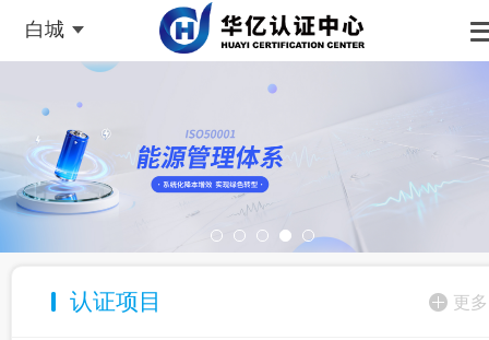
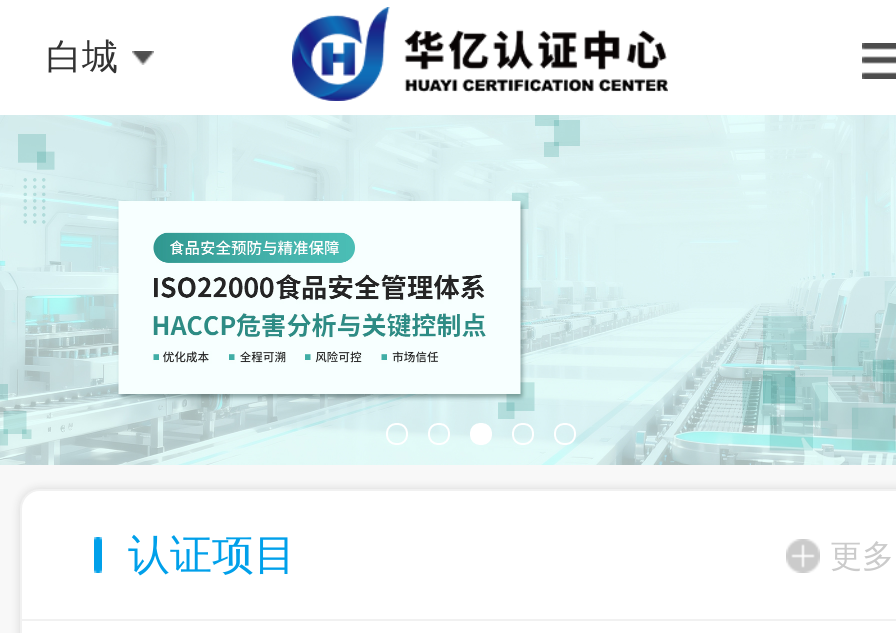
[3,61,486,253] [image] -> [6,117,890,465] [image]

